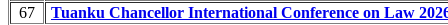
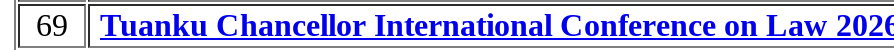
[19,4,35,21] 67 -> [36,8,68,42] 69

